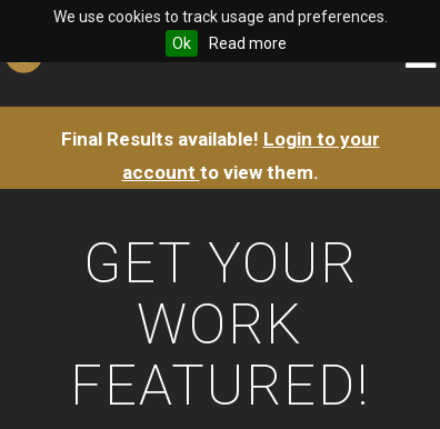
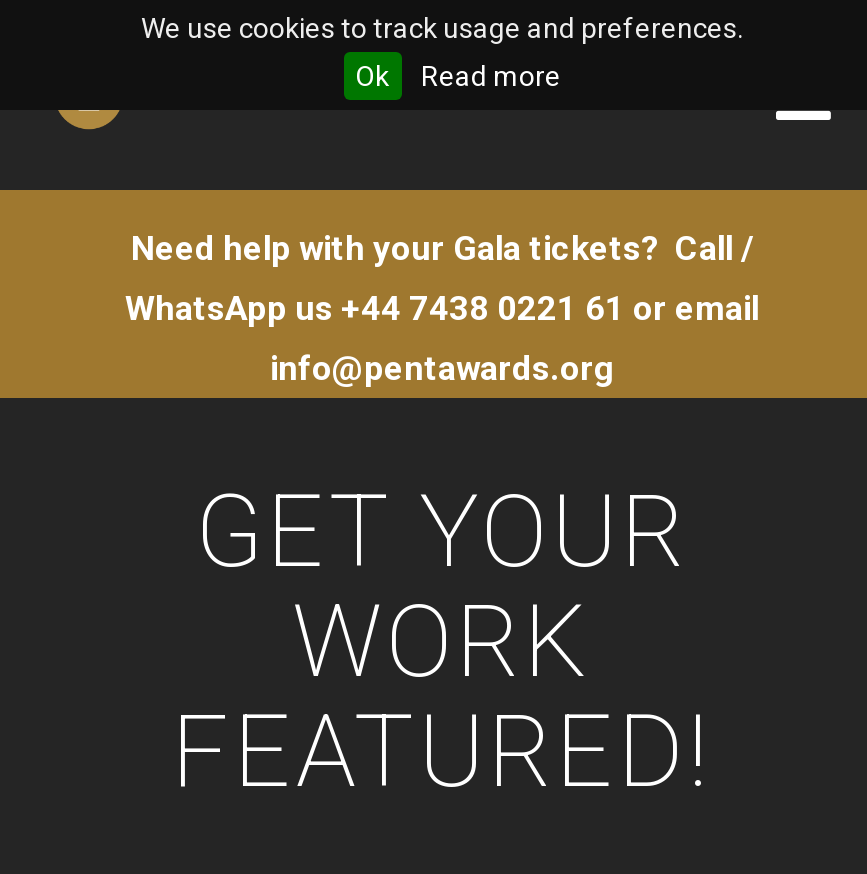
[61,128,379,184] Final Results available! Login to your | account to view them. -> [125,228,759,388] Need help with your Gala tickets? Call / | WhatsApp us +44 7438 0221 61 or email | info@pentawards.org

